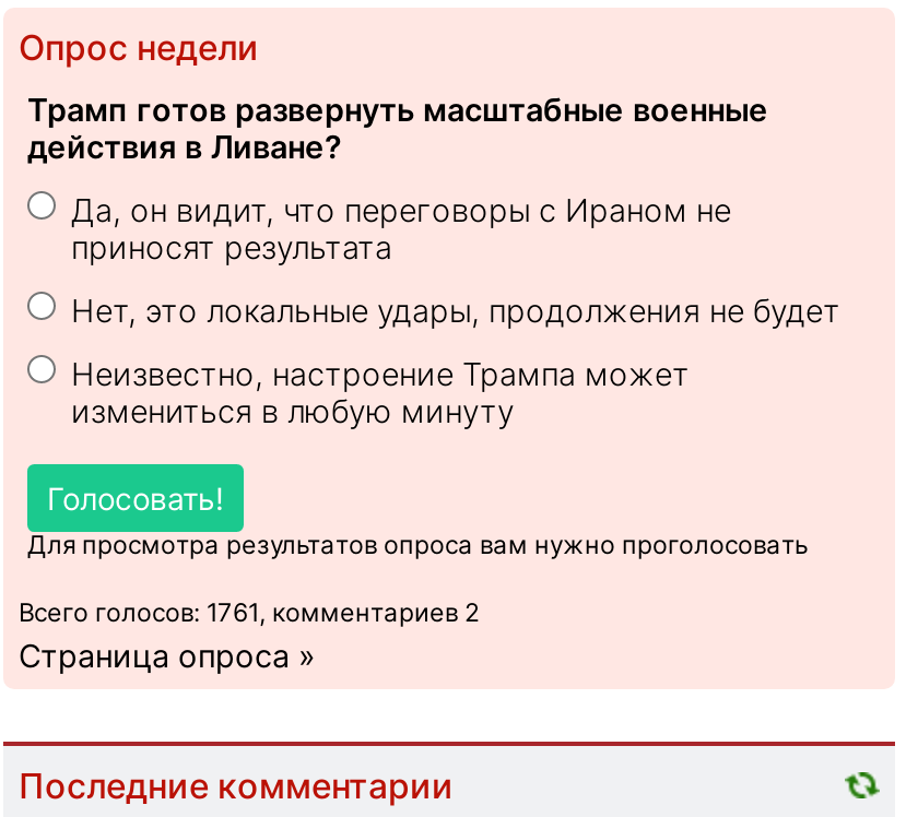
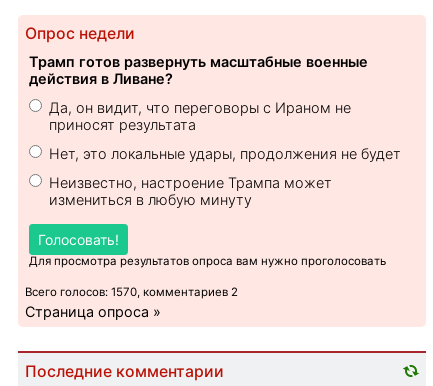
[19,598,480,628] Всего голосов: 1761, комментариев 2 -> [25,285,238,299] Всего голосов: 1570, комментариев 2

